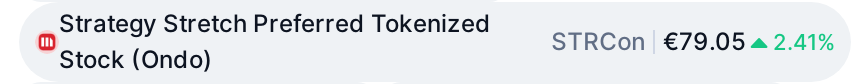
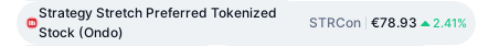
[551,26,835,56] STRCon €79.05 2.41% -> [309,14,467,31] STRCon €78.93 2.41%

